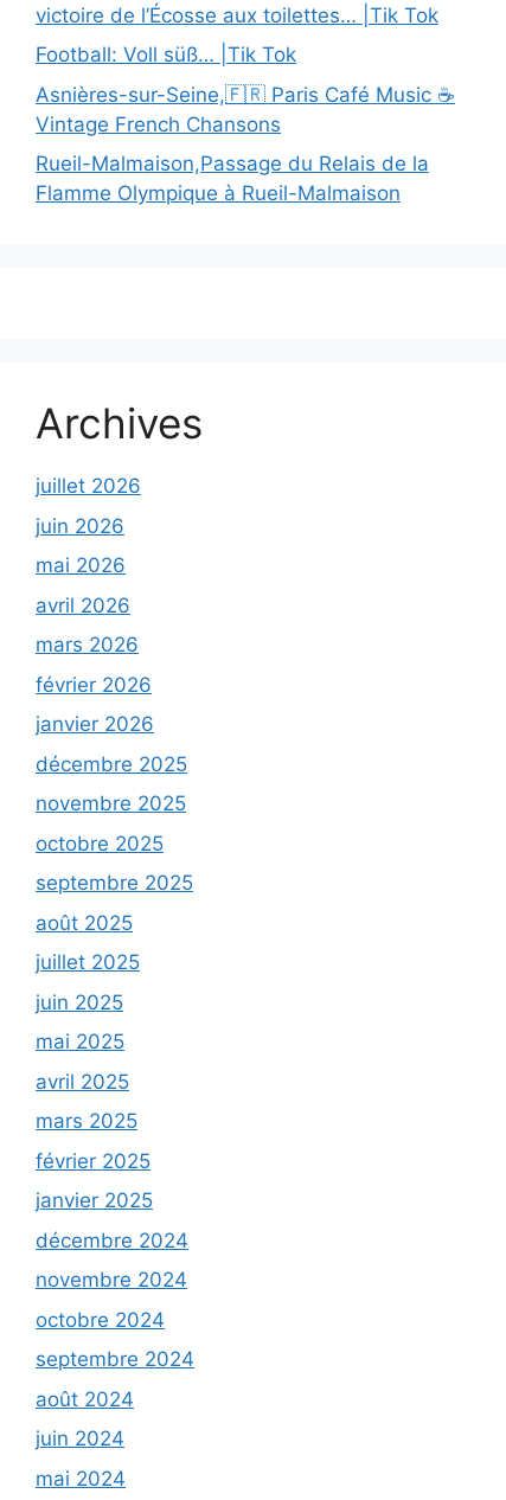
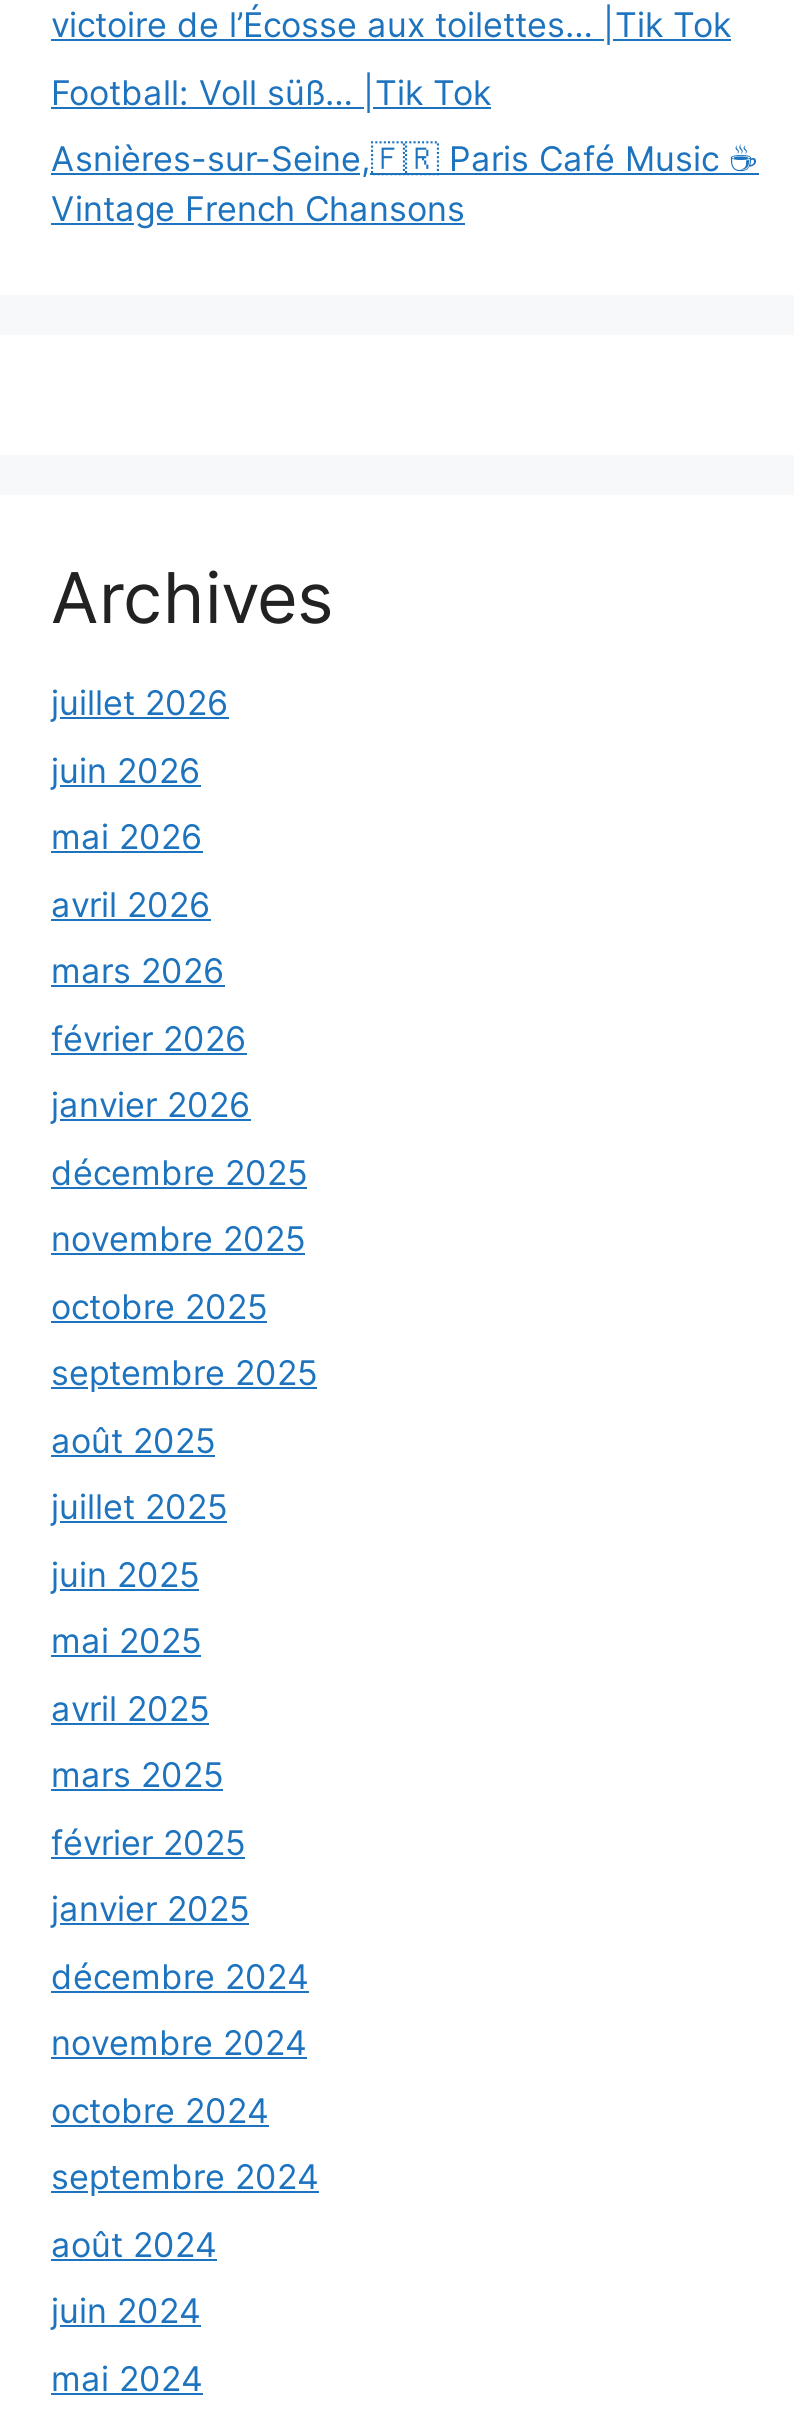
[36,152,429,205] Rueil-Malmaison,Passage du Relais de la | Flamme Olympique à Rueil-Malmaison -> none

